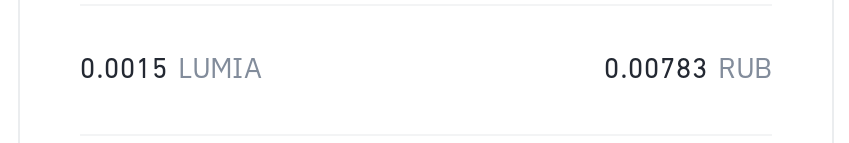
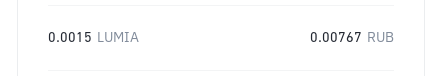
[604,56,772,84] 0.00783 RUB -> [310,31,394,45] 0.00767 RUB

